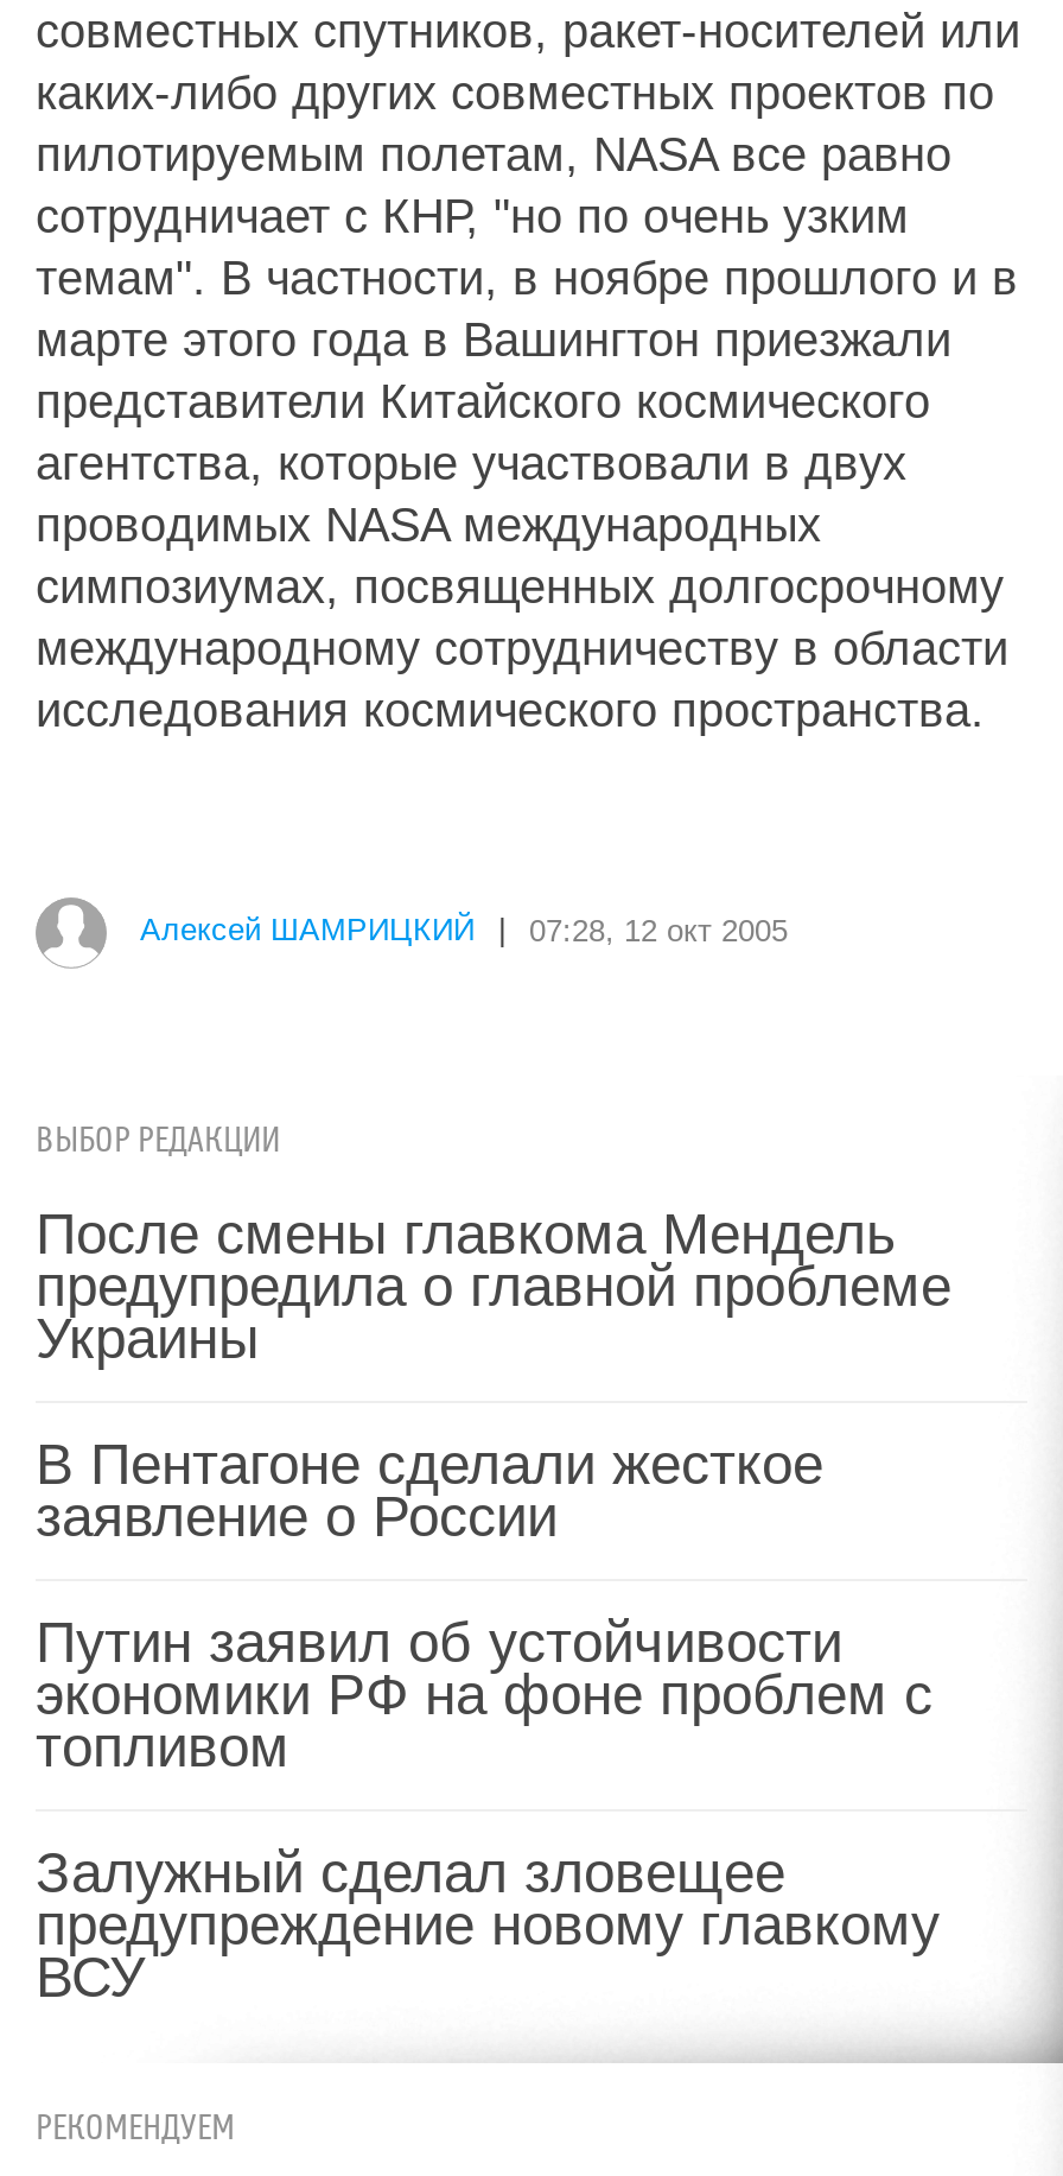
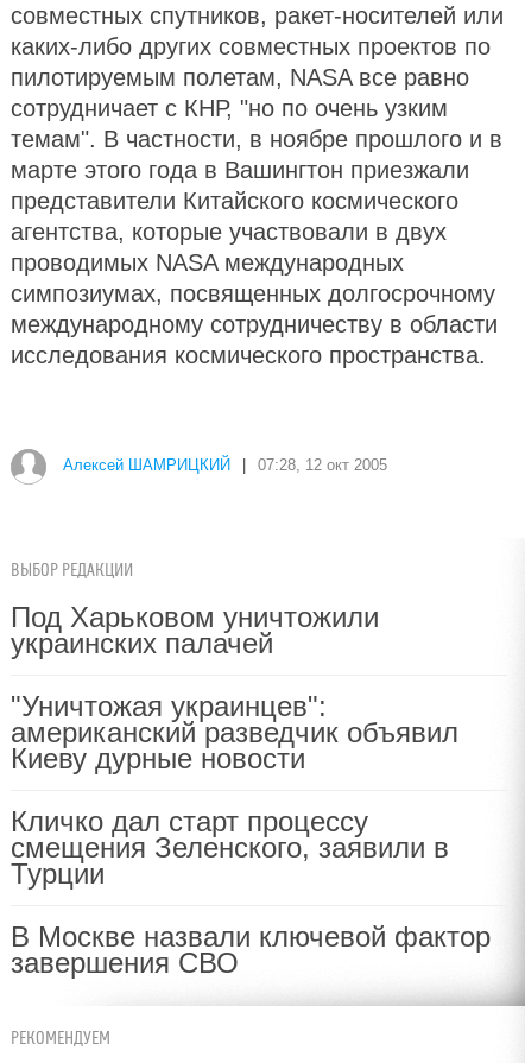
[36,1201,951,1370] После смены главкома Мендель | предупредила о главной проблеме | Украины -> [11,601,379,659] Под Харьковом уничтожили | украинских палачей
[36,1432,823,1548] В Пентагоне сделали жесткое | заявление о России -> [11,690,458,774] "Уничтожая украинцев": | американский разведчик объявил | Киеву дурные новости
[36,1610,932,1778] Путин заявил об устойчивости | экономики РФ на фоне проблем с | топливом -> [11,805,449,890] Кличко дал старт процессу | смещения Зеленского, заявили в | Турции
[36,1840,940,2009] Залужный сделал зловещее | предупреждение новому главкому | ВСУ -> [11,920,491,979] В Москве назвали ключевой фактор | завершения СВО

